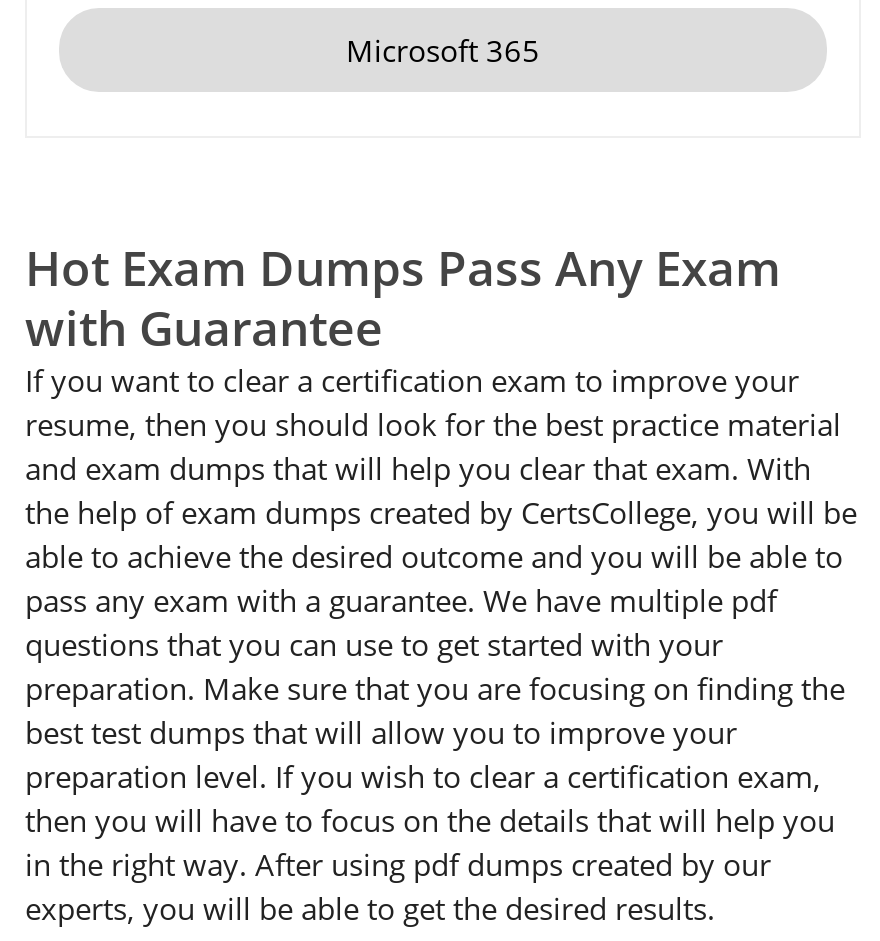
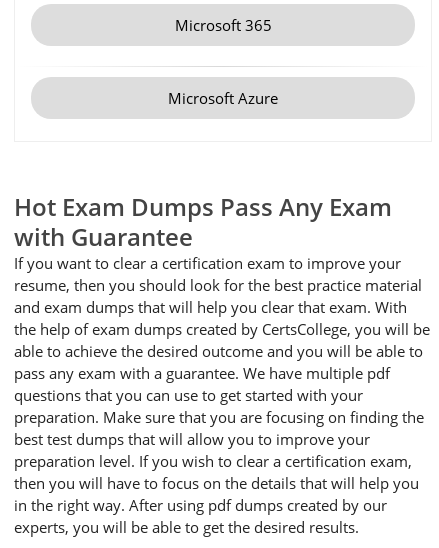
none -> [168,88,278,108] Microsoft Azure

